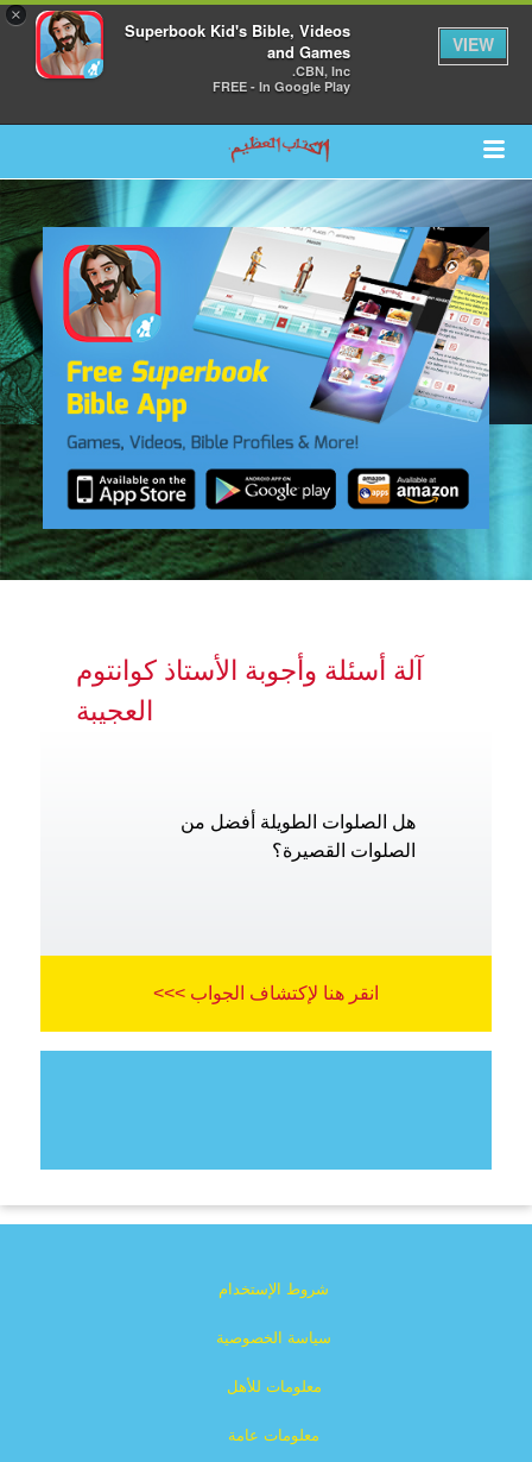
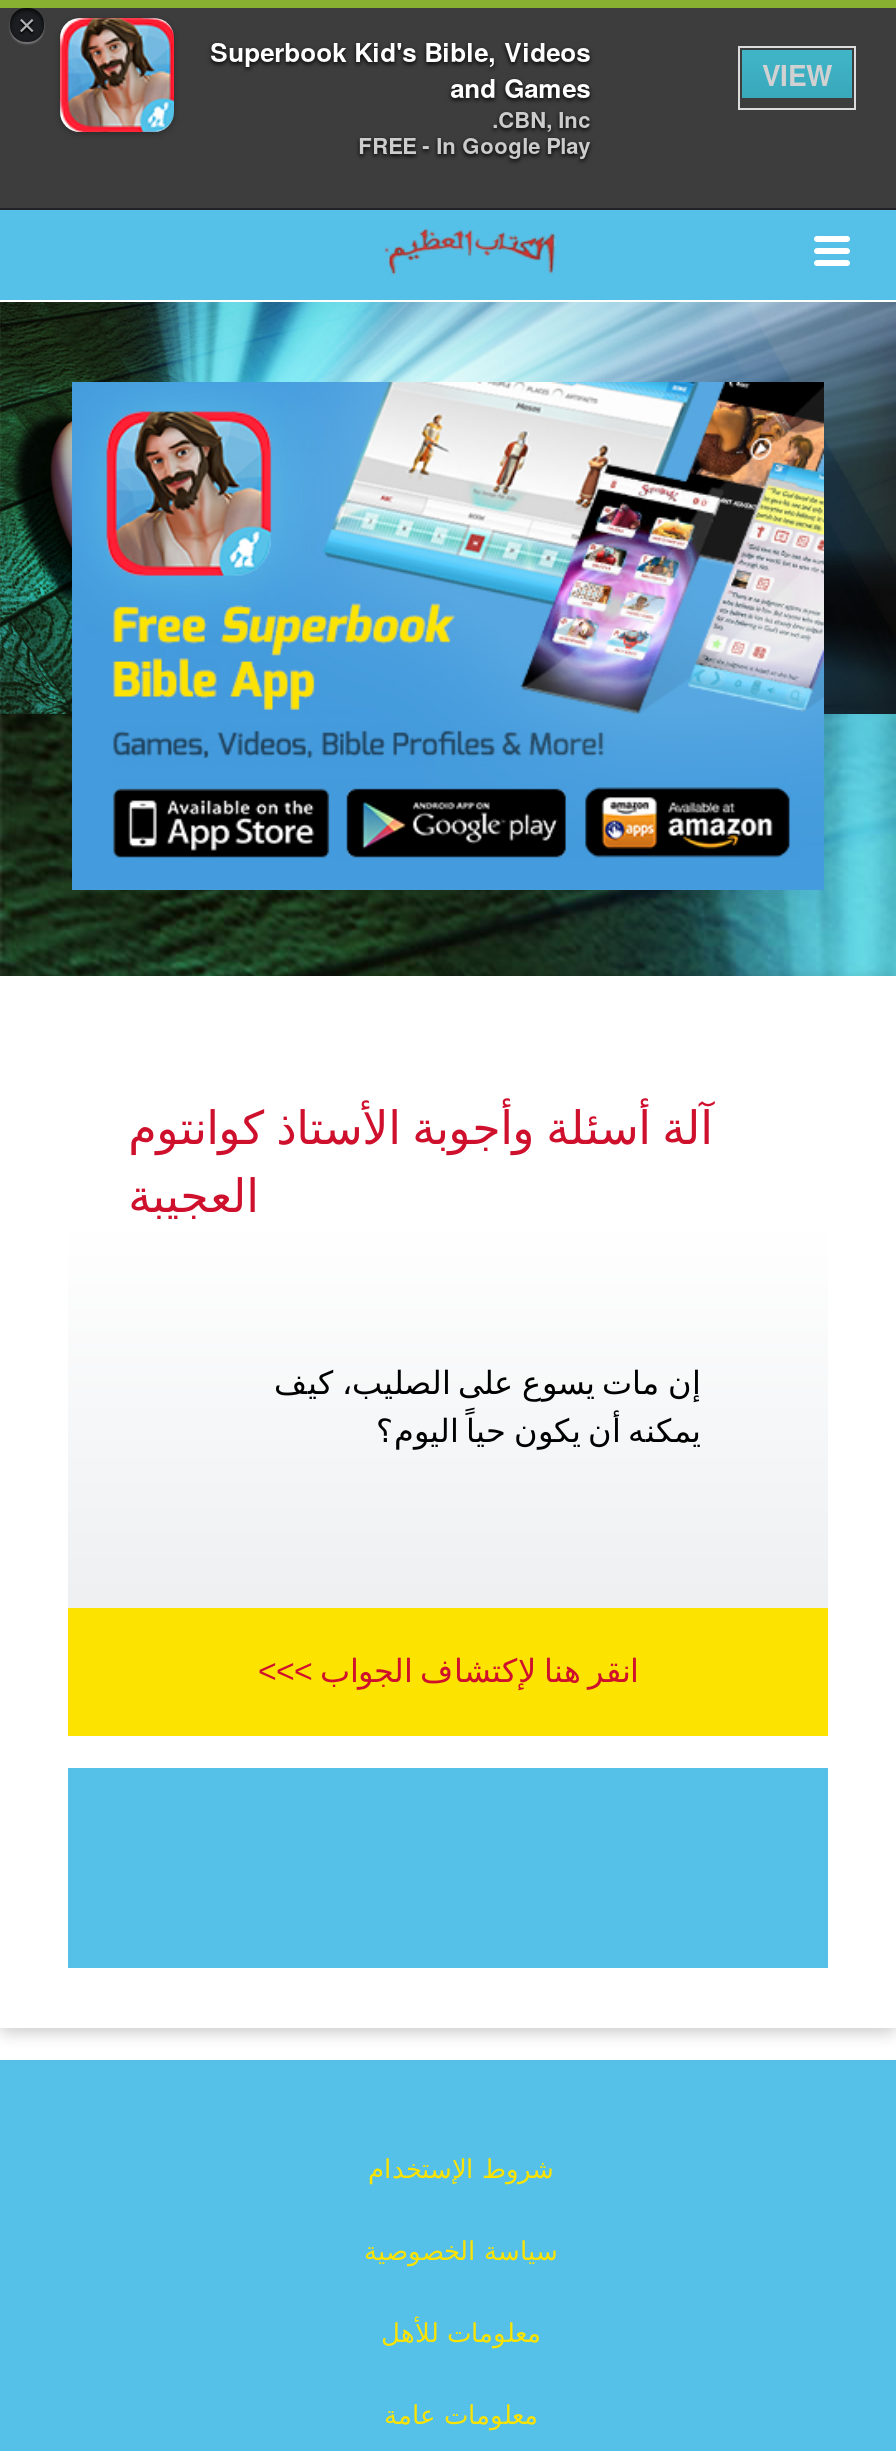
[180,812,416,861] هل الصلوات الطويلة أفضل من | الصلوات القصيرة؟ -> [274,1366,700,1448] إن مات يسوع على الصليب، كيف | يمكنه أن يكون حياً اليوم؟

